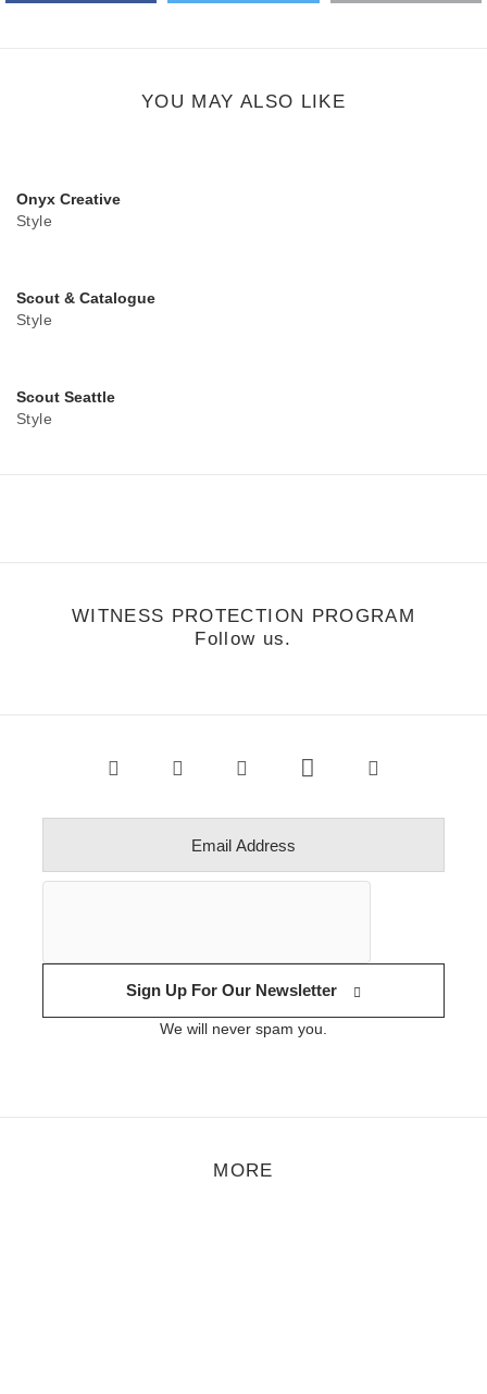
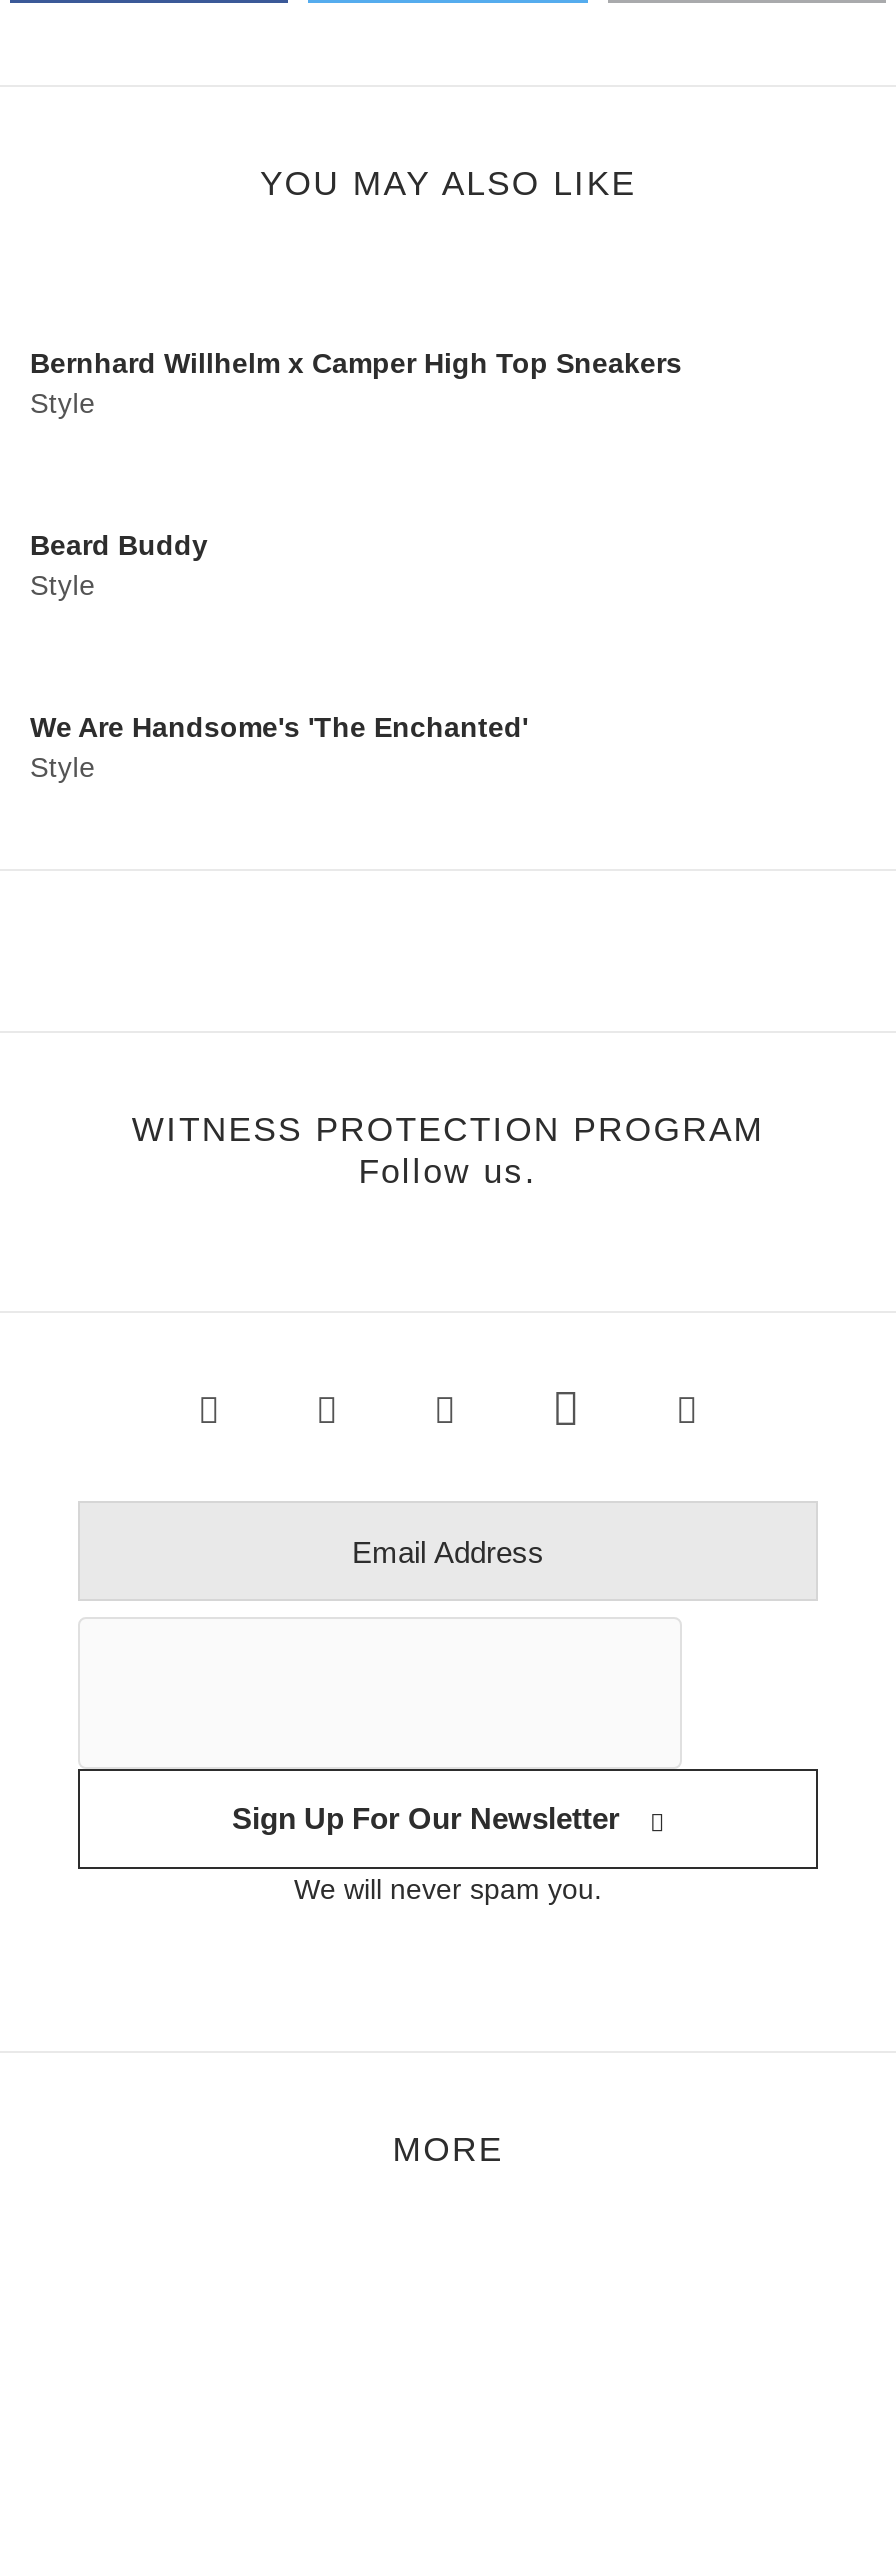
[16,190,121,208] Onyx Creative -> [30,347,682,379] Bernhard Willhelm x Camper High Top Sneakers
[16,289,155,307] Scout & Catalogue -> [30,529,208,561] Beard Buddy
[16,388,115,406] Scout Seattle -> [30,711,528,743] We Are Handsome's 'The Enchanted'

